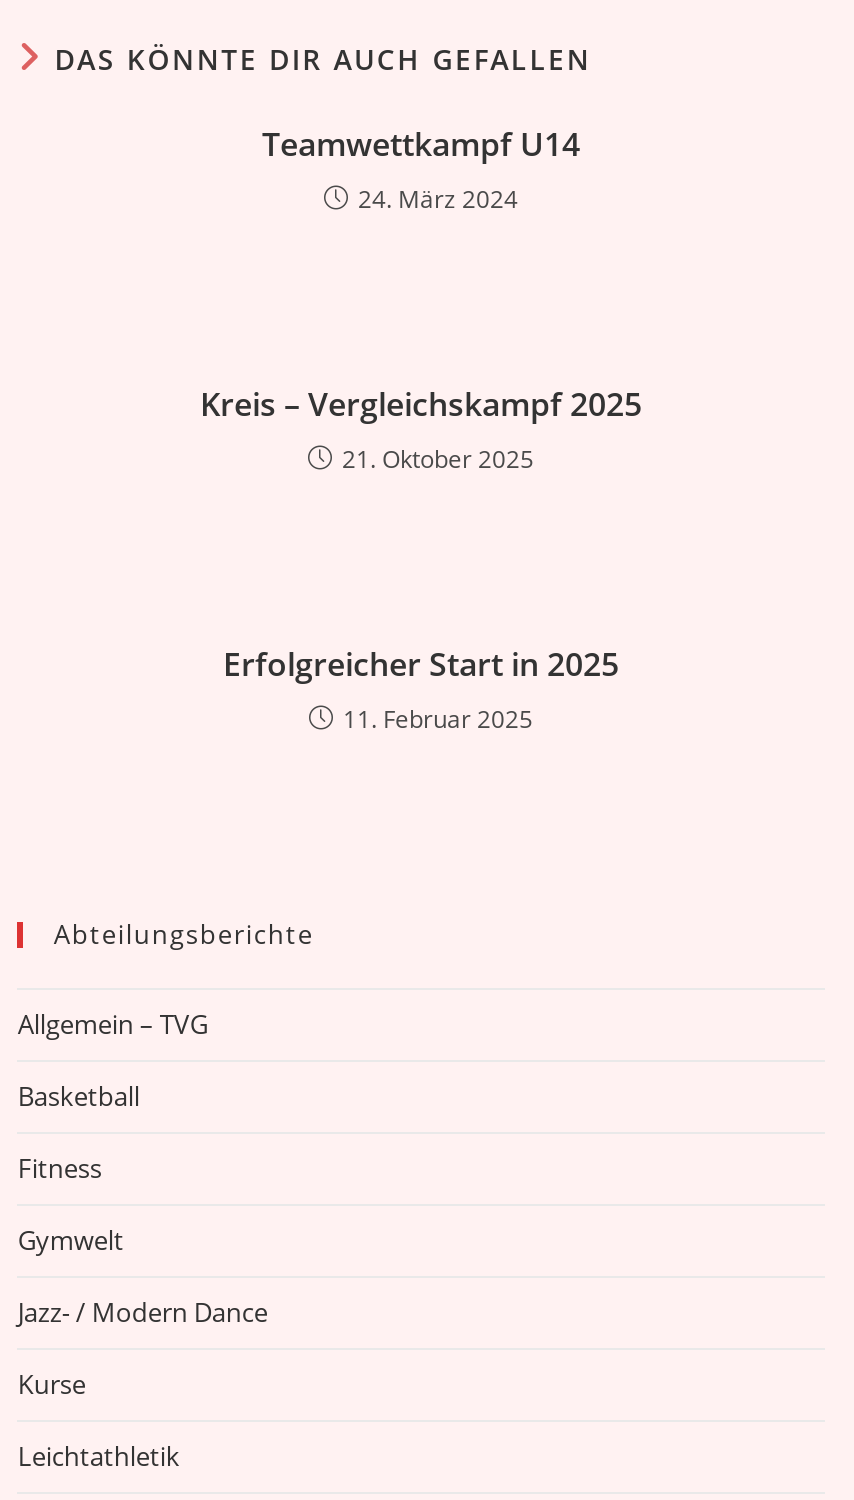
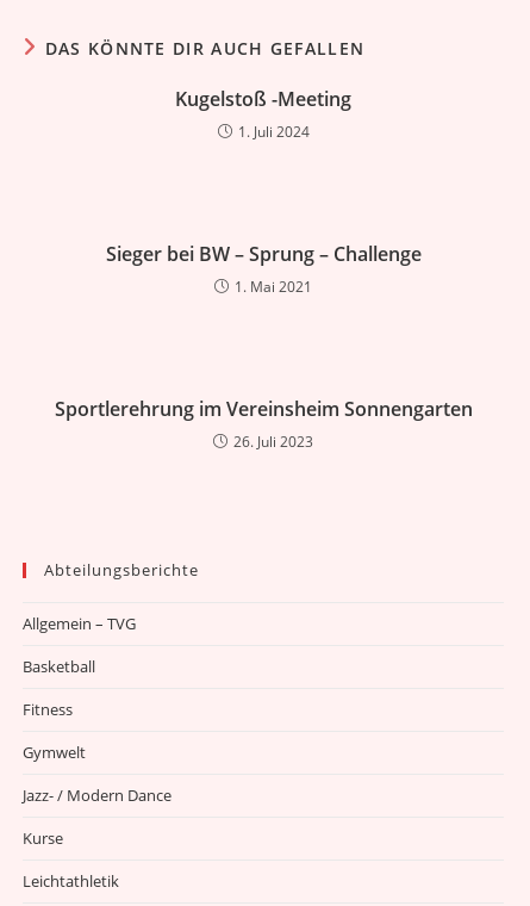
[262,121,580,215] Teamwettkampf U14 | 24. März 2024 -> [175,85,351,141] Kugelstoß -Meeting | 1. Juli 2024
[200,381,642,475] Kreis – Vergleichskampf 2025 | 21. Oktober 2025 -> [105,240,421,296] Sieger bei BW – Sprung – Challenge | 1. Mai 2021
[223,641,619,735] Erfolgreicher Start in 2025 | 11. Februar 2025 -> [54,395,472,451] Sportlerehrung im Vereinsheim Sonnengarten | 26. Juli 2023

